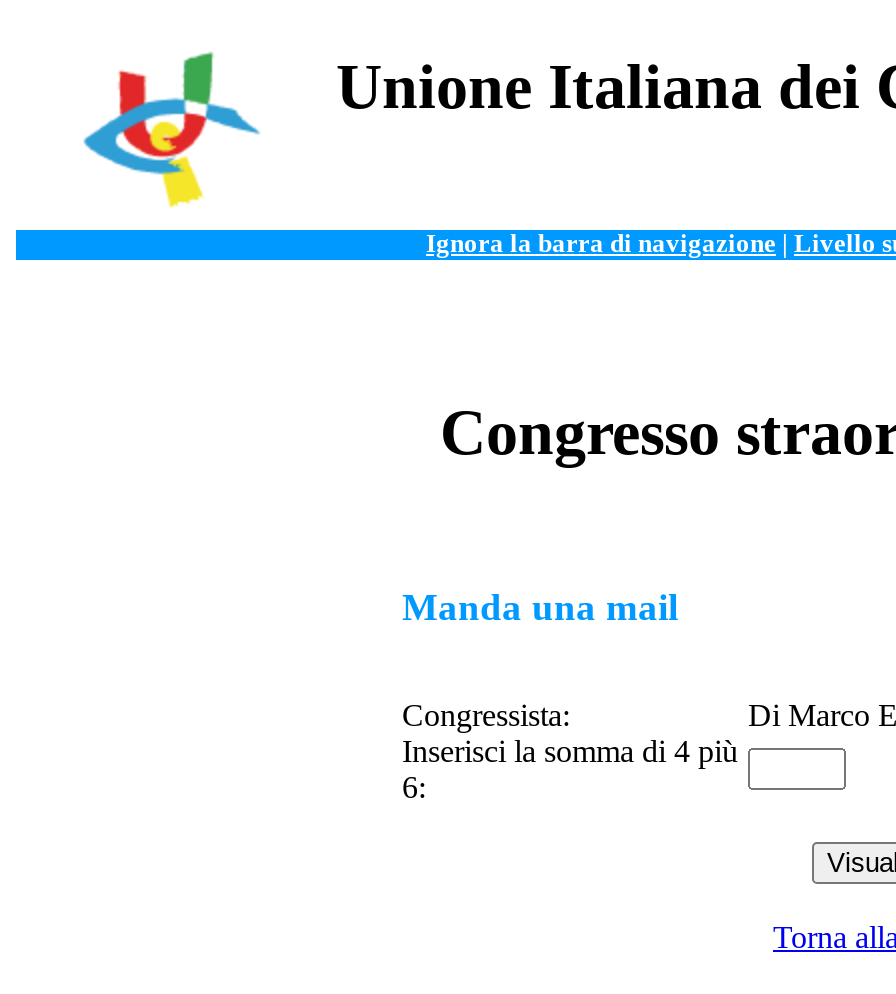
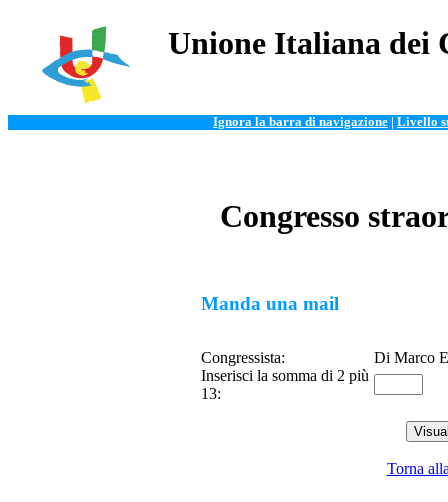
[402,734,738,768] Inserisci la somma di 4 più -> [201,367,369,384] Inserisci la somma di 2 più
[402,770,426,804] 6: -> [201,385,221,402] 13:

